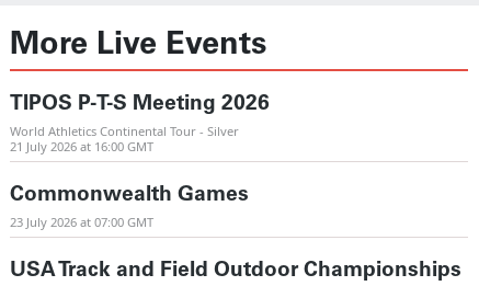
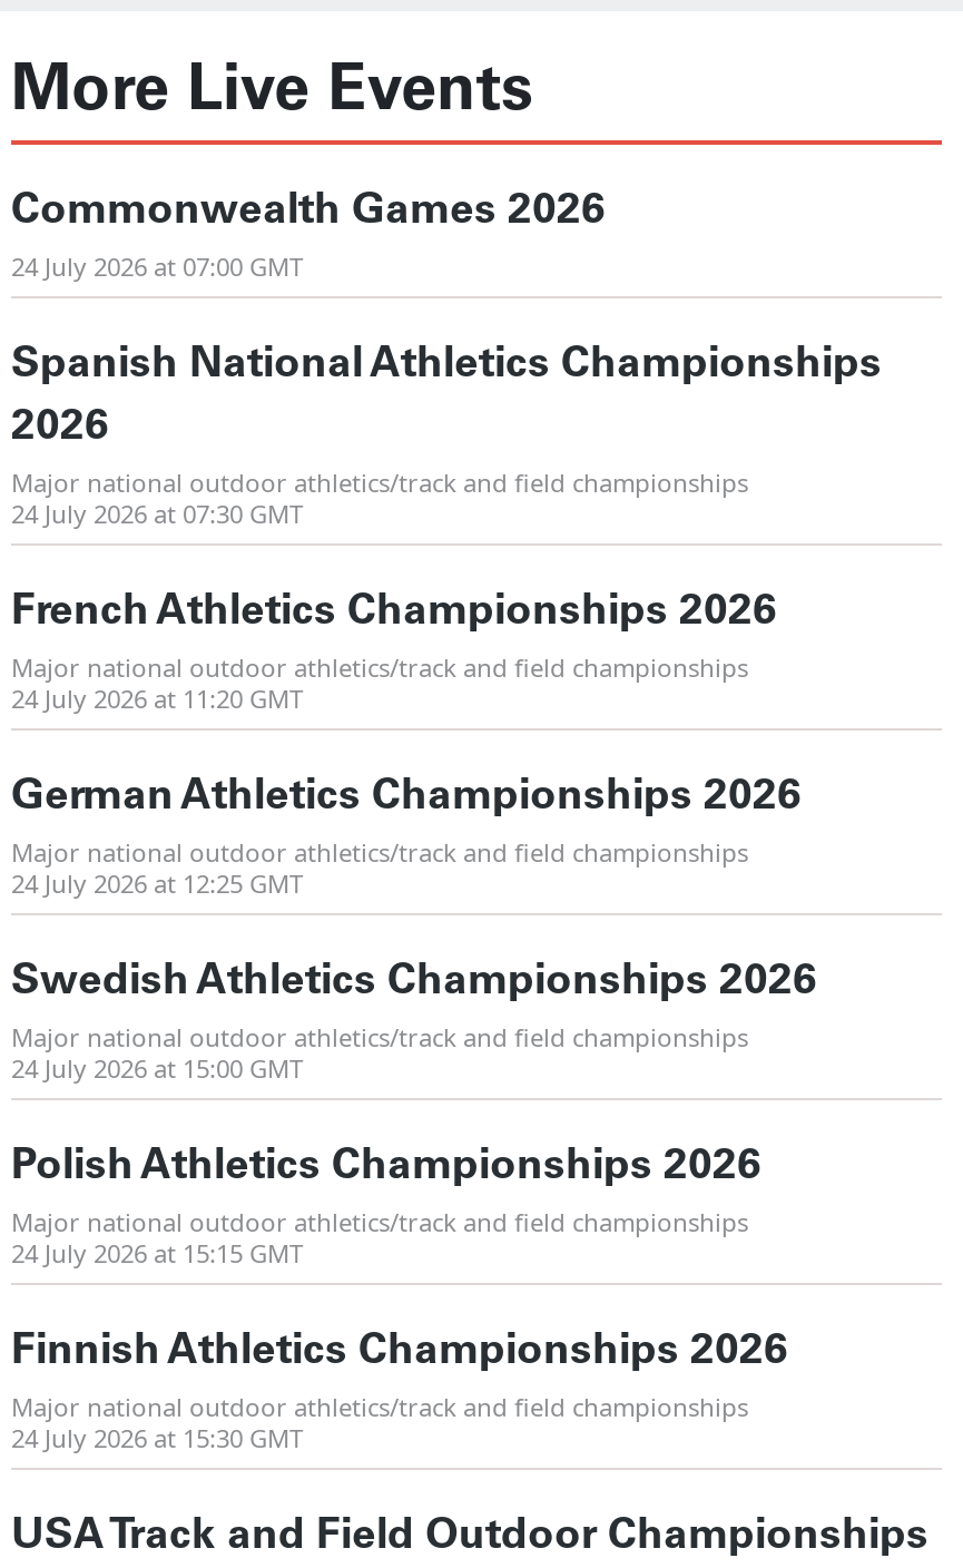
[10,94,270,230] TIPOS P-T-S Meeting 2026 | World Athletics Continental Tour - Silver | 21 July 2026 at 16:00 GMT | Commonwealth Games | 23 July 2026 at 07:00 GMT -> [11,192,882,1454] Commonwealth Games 2026 | 24 July 2026 at 07:00 GMT | Spanish National Athletics Championships | 2026 | Major national outdoor athletics/track and field championships | 24 July 2026 at 07:30 GMT | French Athletics Championships 2026 | Major national outdoor athletics/track and field championships | 24 July 2026 at 11:20 GMT | German Athletics Championships 2026 | Major national outdoor athletics/track and field championships | 24 July 2026 at 12:25 GMT | Swedish Athletics Championships 2026 | Major national outdoor athletics/track and field championships | 24 July 2026 at 15:00 GMT | Polish Athletics Championships 2026 | Major national outdoor athletics/track and field championships | 24 July 2026 at 15:15 GMT | Finnish Athletics Championships 2026 | Major national outdoor athletics/track and field championships | 24 July 2026 at 15:30 GMT

